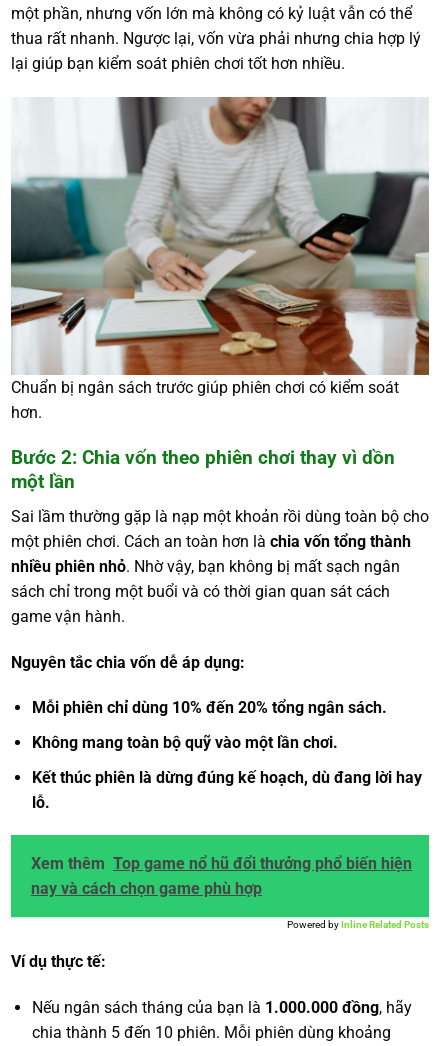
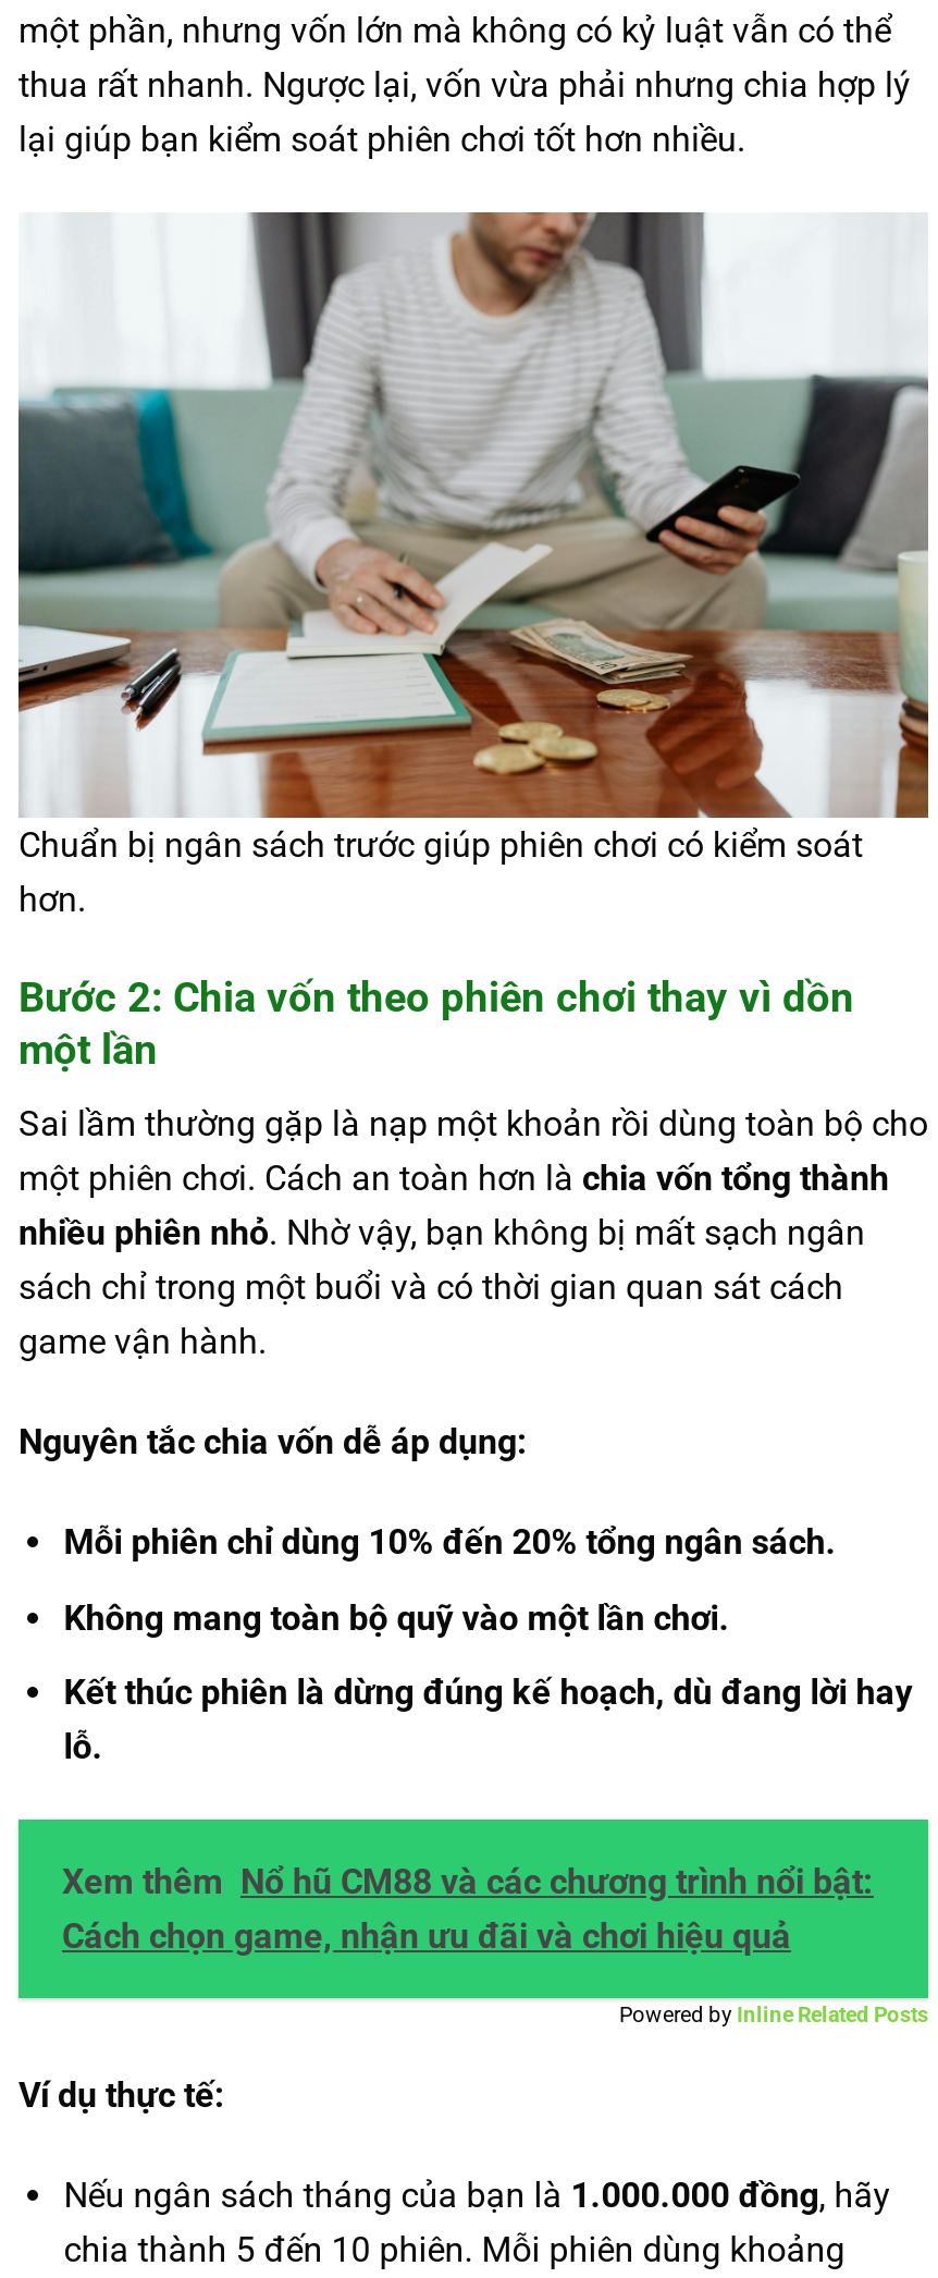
[31,854,412,898] Xem thêm Top game nổ hũ đổi thưởng phổ biến hiện | nay và cách chọn game phù hợp -> [62,1861,874,1956] Xem thêm Nổ hũ CM88 và các chương trình nổi bật: | Cách chọn game, nhận ưu đãi và chơi hiệu quả

